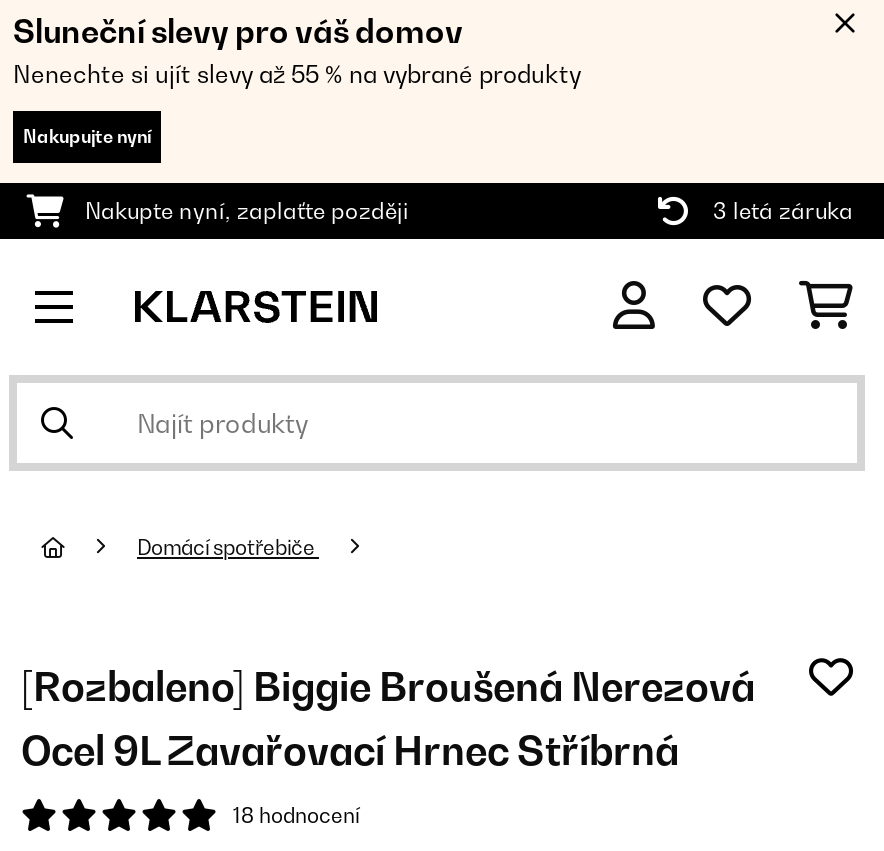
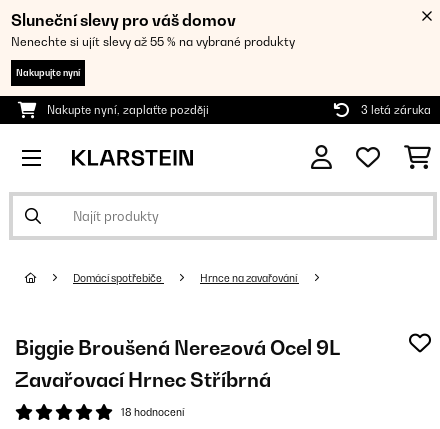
[21,663,755,775] [Rozbaleno] Biggie Broušená Nerezová | Ocel 9L Zavařovací Hrnec Stříbrná -> [15,272,339,392] Hrnce na zavařování | Biggie Broušená Nerezová Ocel 9L | Zavařovací Hrnec Stříbrná

